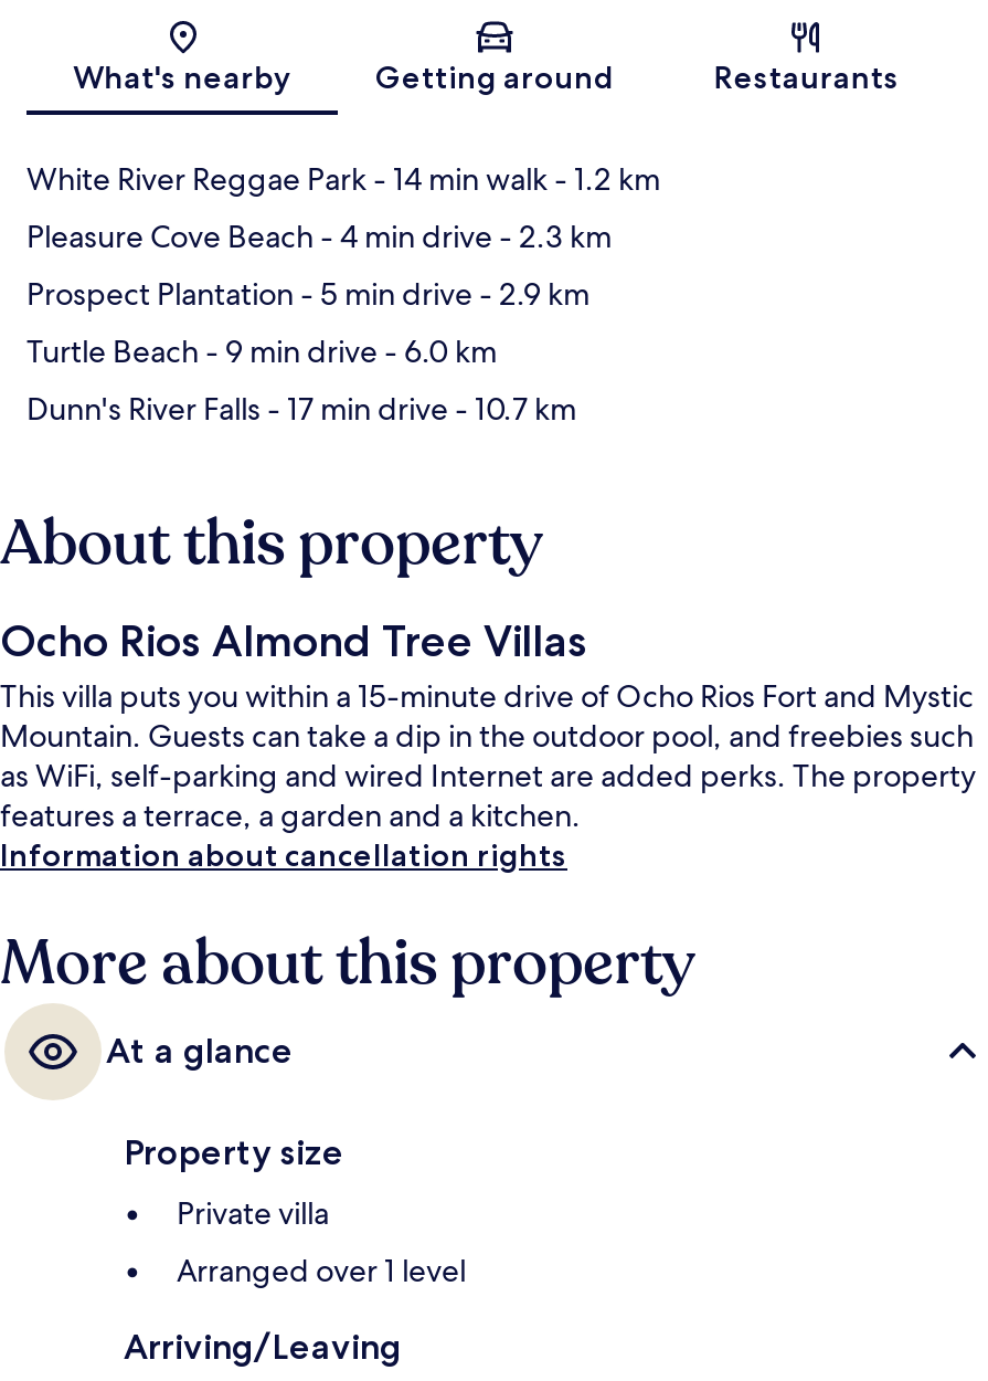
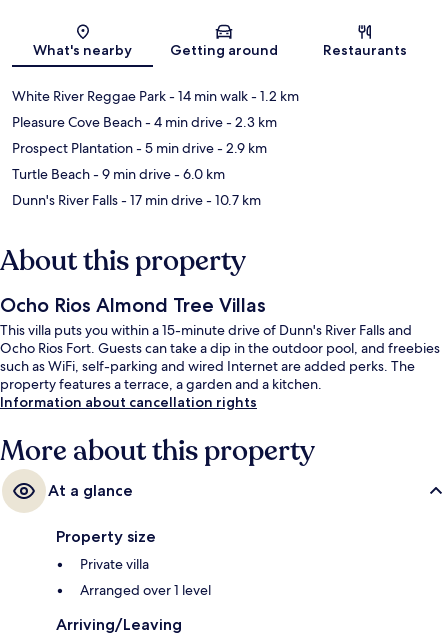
[0,677,976,836] This villa puts you within a 15-minute drive of Ocho Rios Fort and Mystic | Mountain. Guests can take a dip in the outdoor pool, and freebies such | as WiFi, self-parking and wired Internet are added perks. The property | features a terrace, a garden and a kitchen. -> [0,321,440,393] This villa puts you within a 15-minute drive of Dunn's River Falls and | Ocho Rios Fort. Guests can take a dip in the outdoor pool, and freebies | such as WiFi, self-parking and wired Internet are added perks. The | property features a terrace, a garden and a kitchen.

